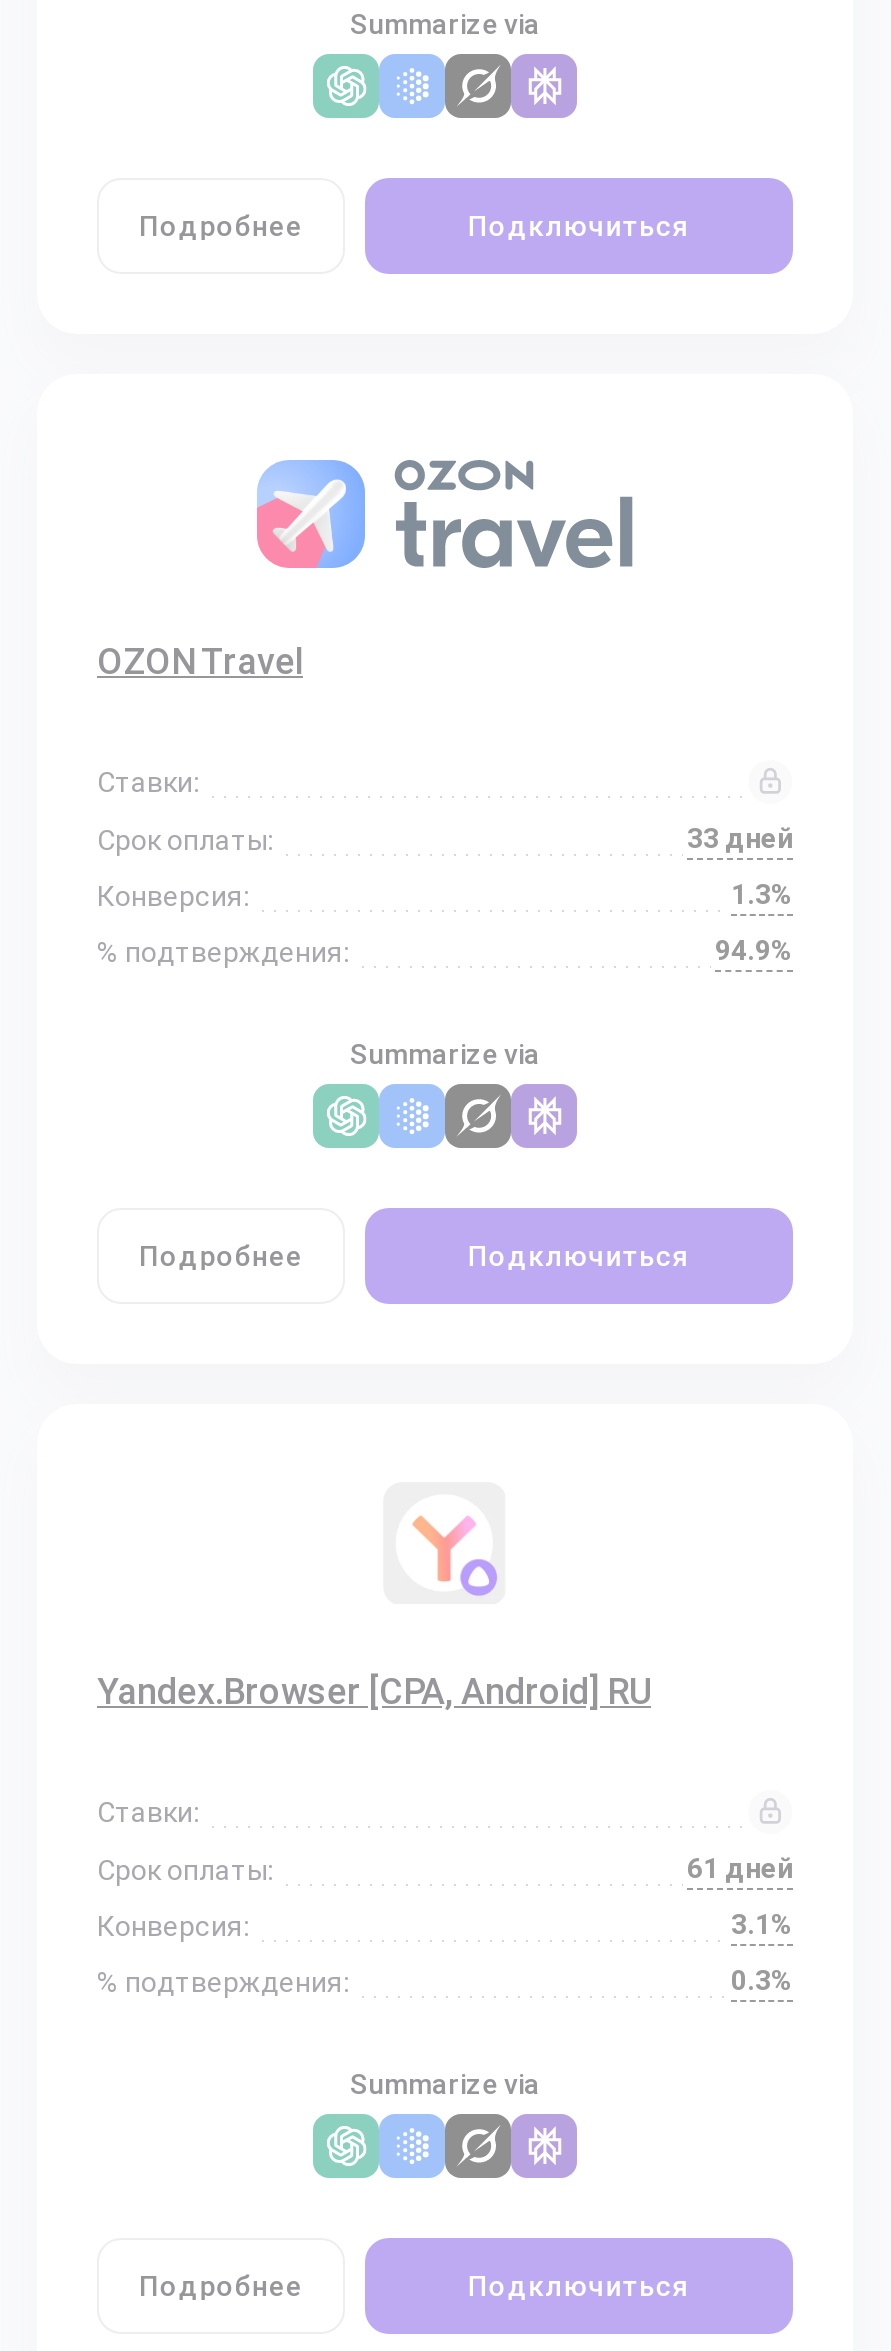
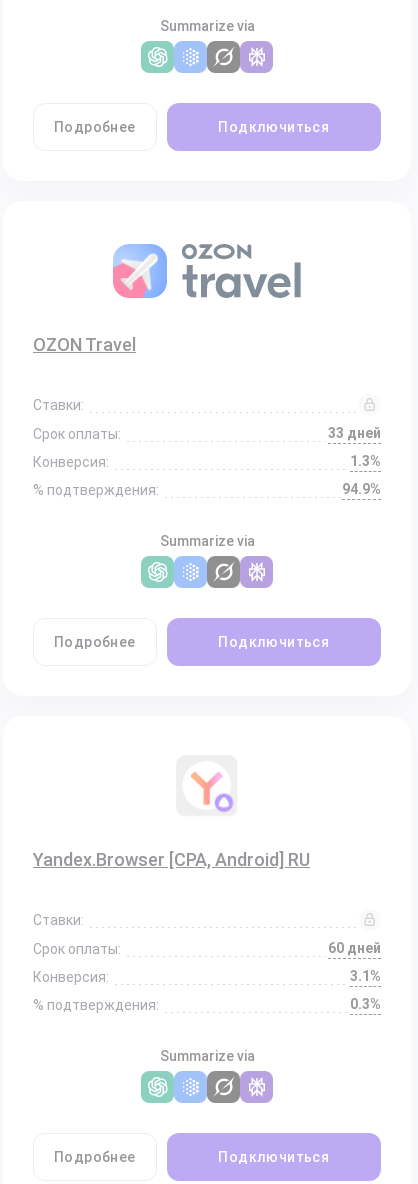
[687,1852,793,1884] 61 дней -> [328,940,381,956] 60 дней

